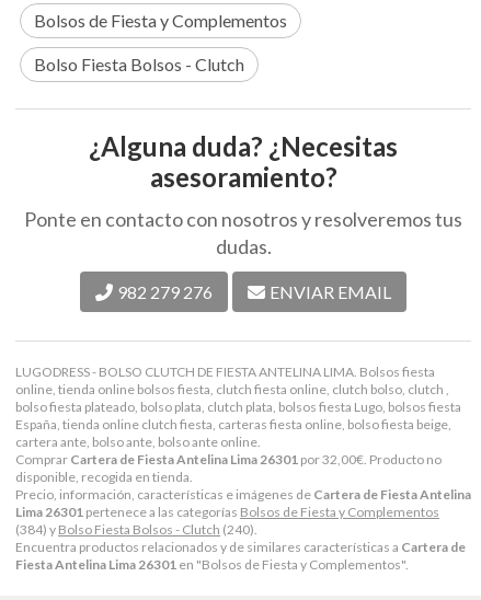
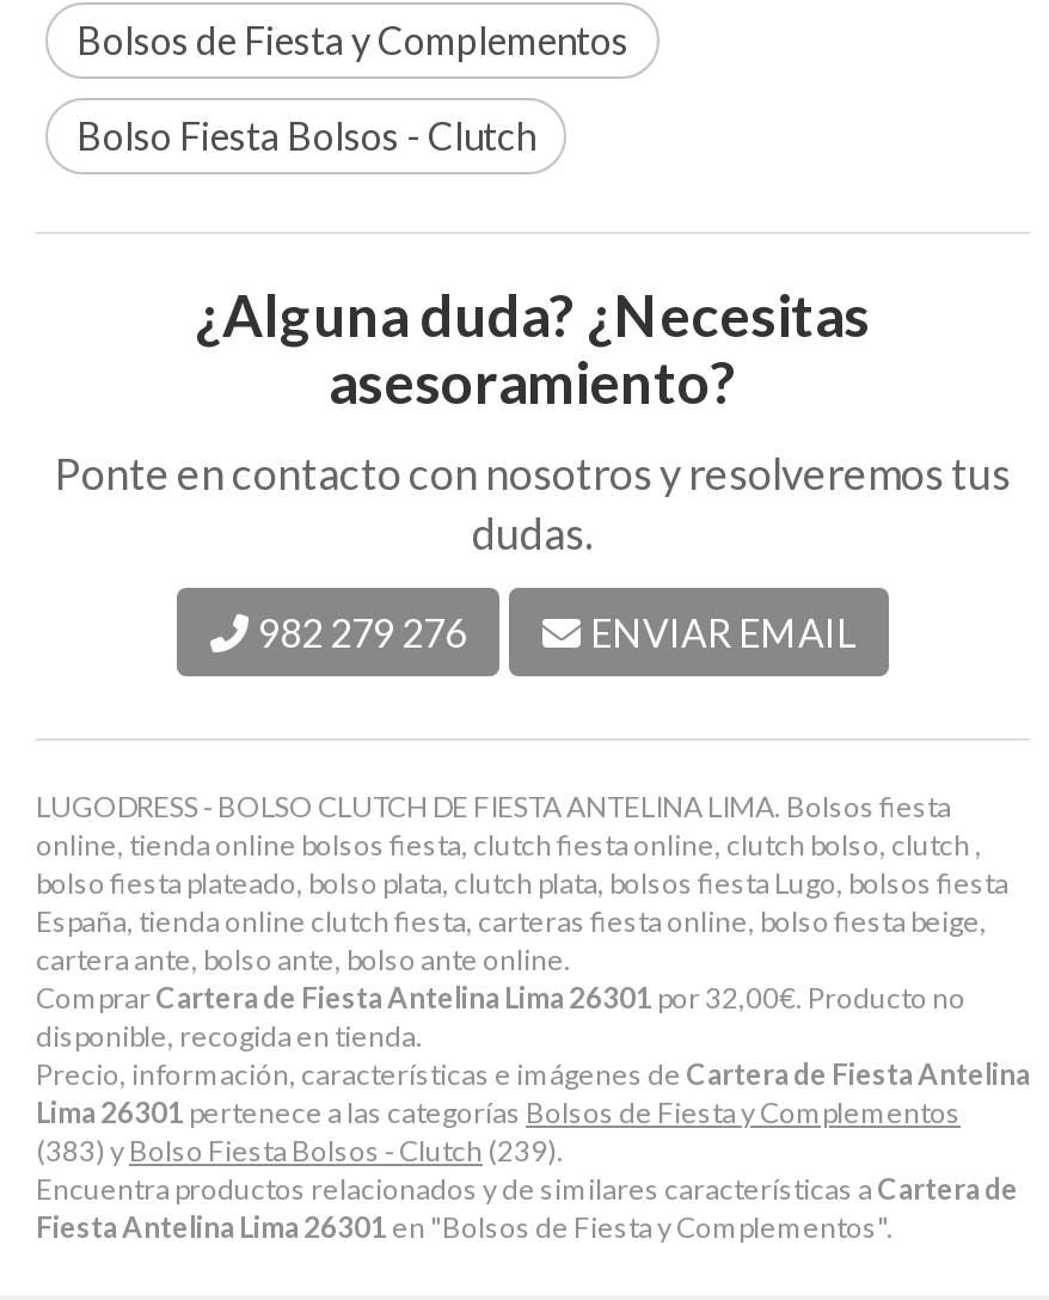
[15,521,257,537] (384) y Bolso Fiesta Bolsos - Clutch (240). -> [36,1132,564,1168] (383) y Bolso Fiesta Bolsos - Clutch (239).

